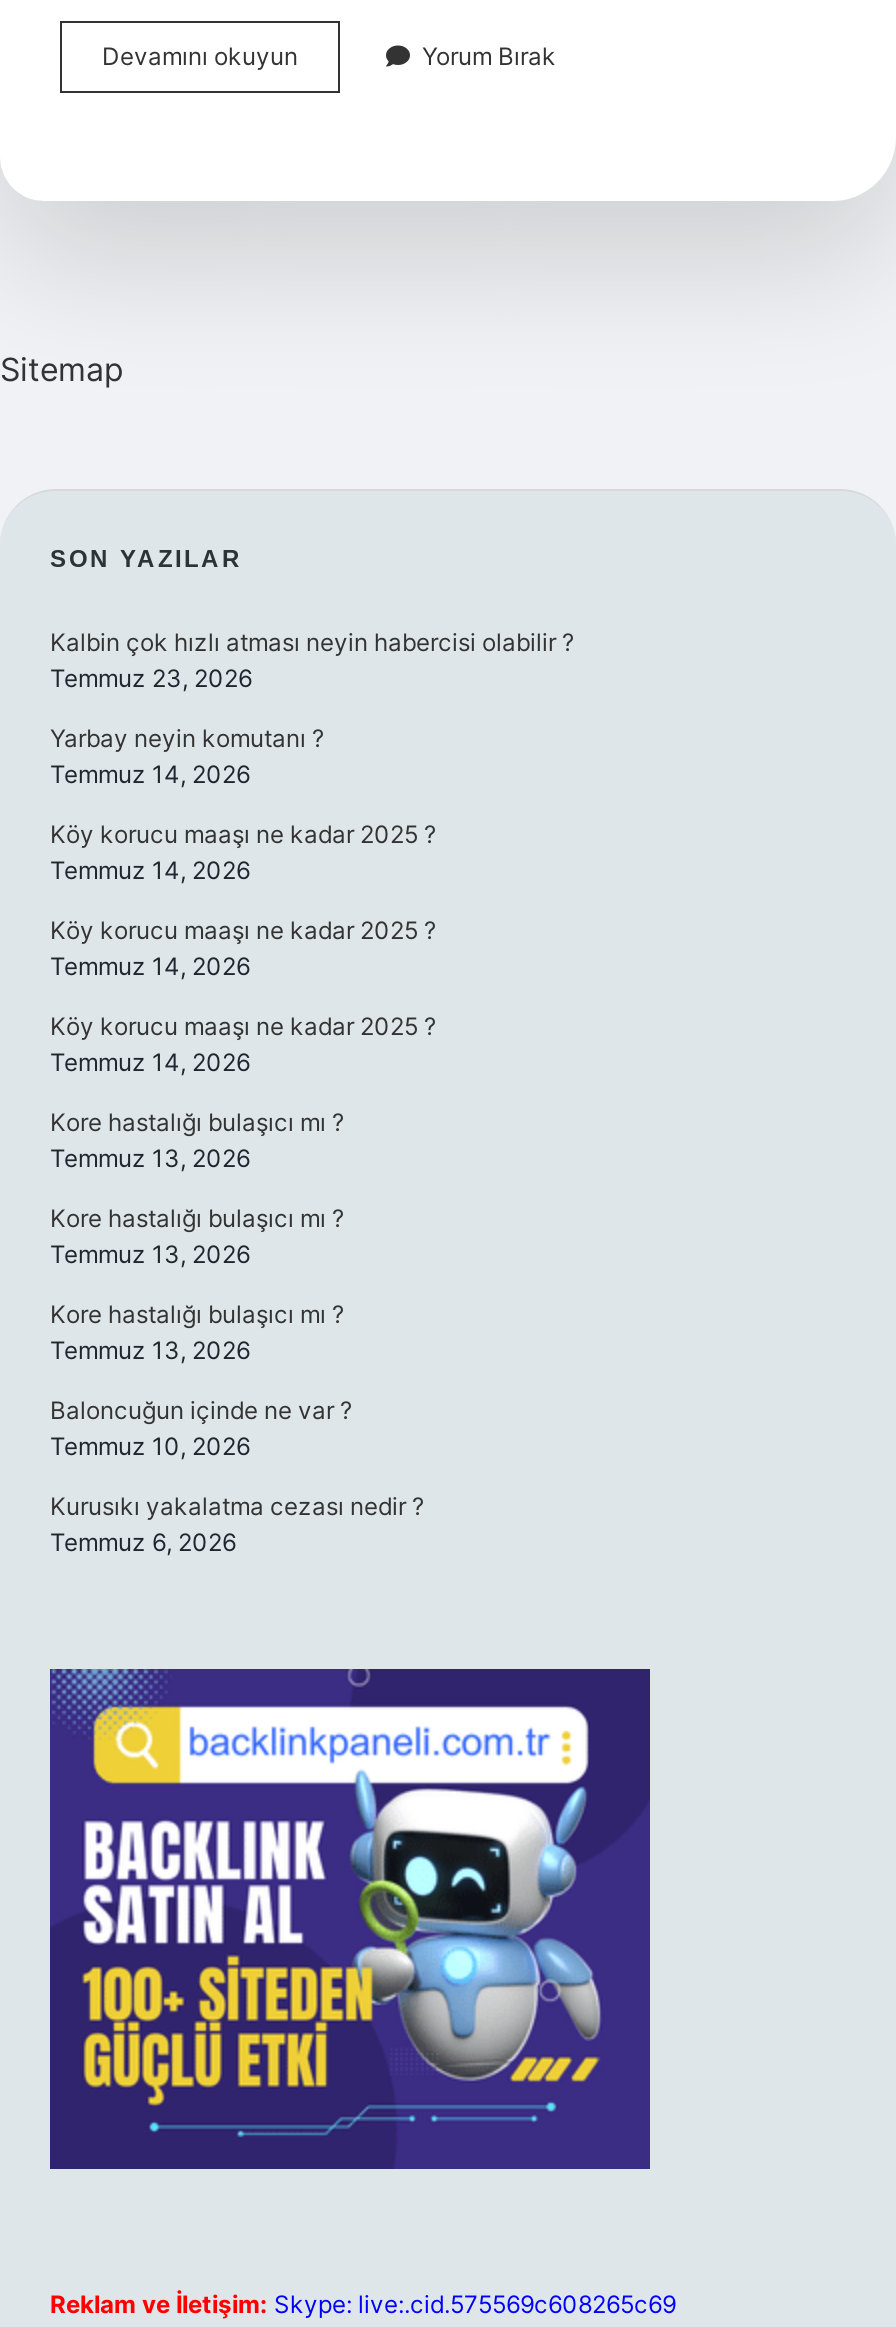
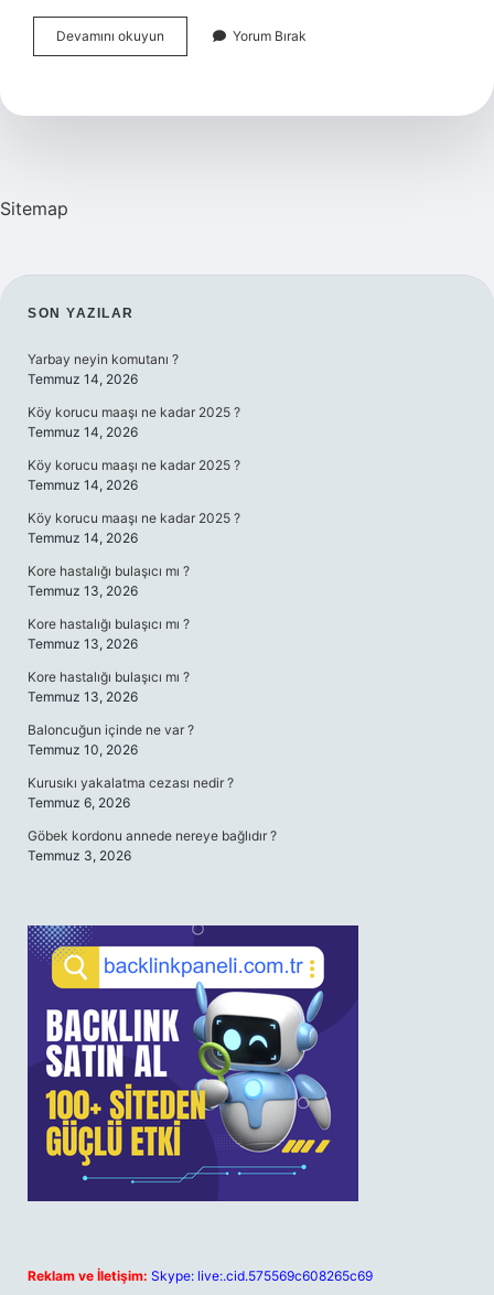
[50,627,574,693] Kalbin çok hızlı atması neyin habercisi olabilir ? | Temmuz 23, 2026 -> none
moved [50,723,436,1557] -> [28,351,240,811]: Yarbay neyin komutanı ? | Temmuz 14, 2026 | Köy korucu maaşı ne kadar 2025 ? | ... | Kurusıkı yakalatma cezası nedir ? | Temmuz 6, 2026
none -> [28,827,277,864] Göbek kordonu annede nereye bağlıdır ? | Temmuz 3, 2026

